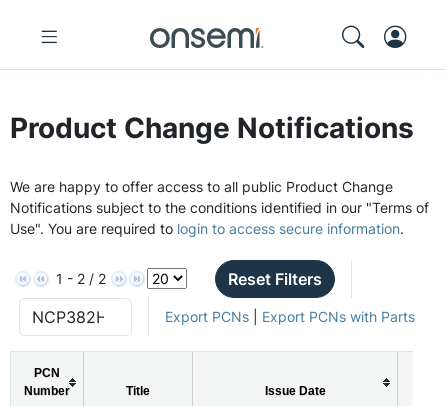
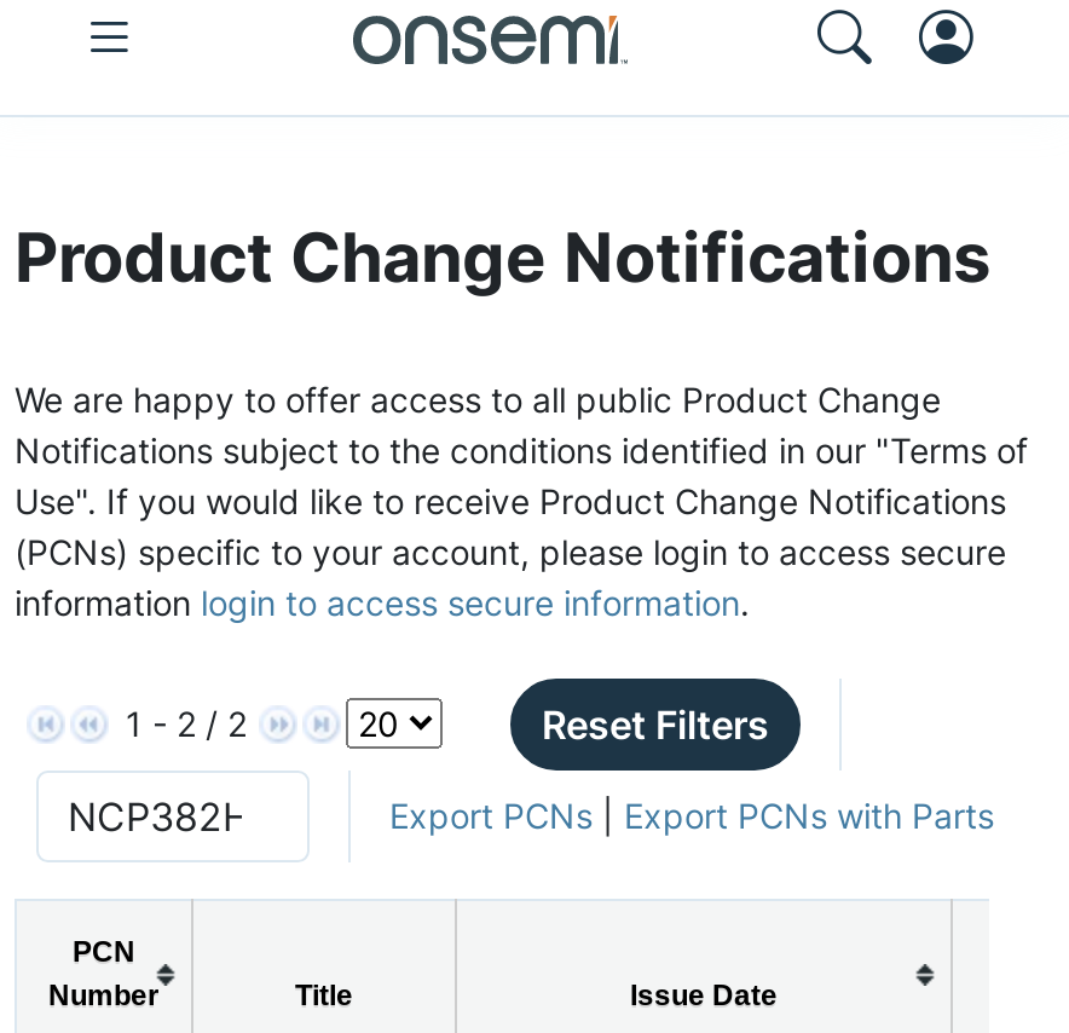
[10,220,404,237] Use". You are required to login to access secure information. -> [15,479,1006,622] Use". If you would like to receive Product Change Notifications | (PCNs) specific to your account, please login to access secure | information login to access secure information.

